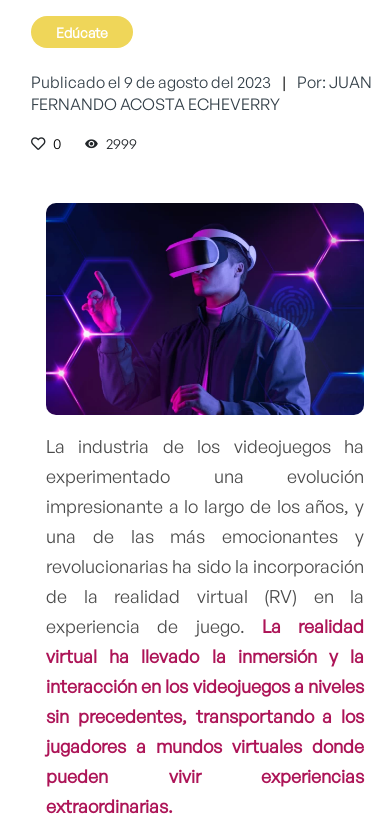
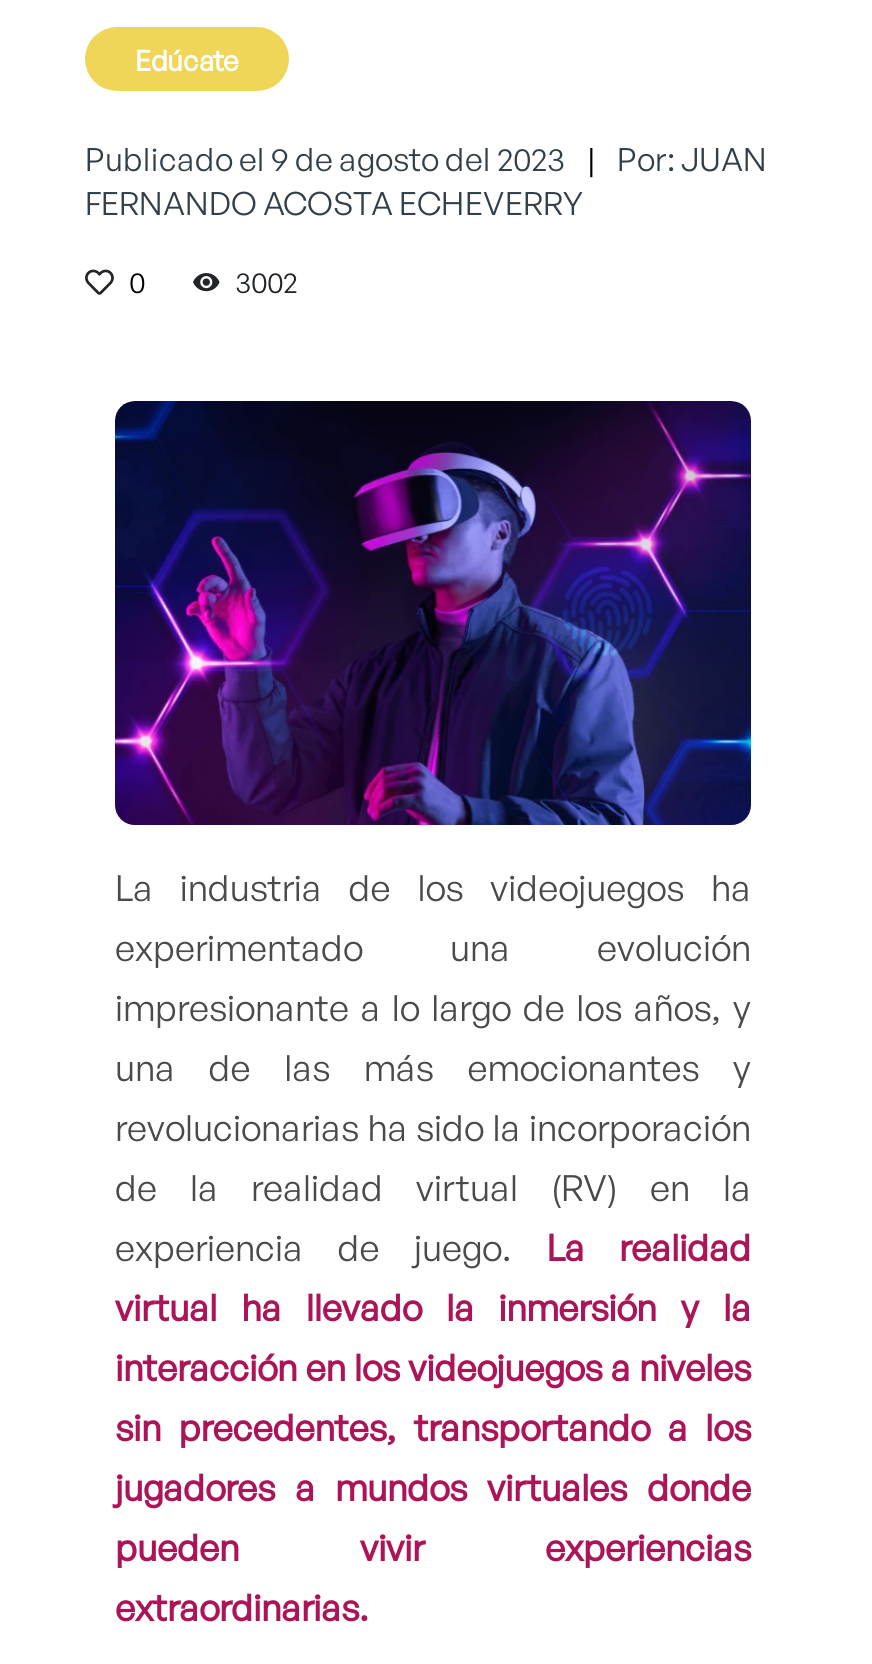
[106,134,137,152] 2999 -> [235,263,297,299] 3002

